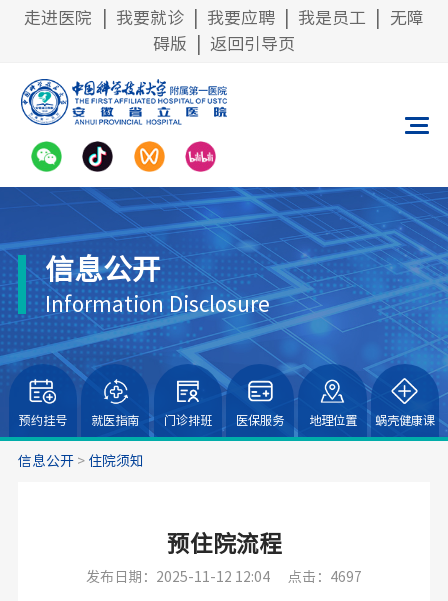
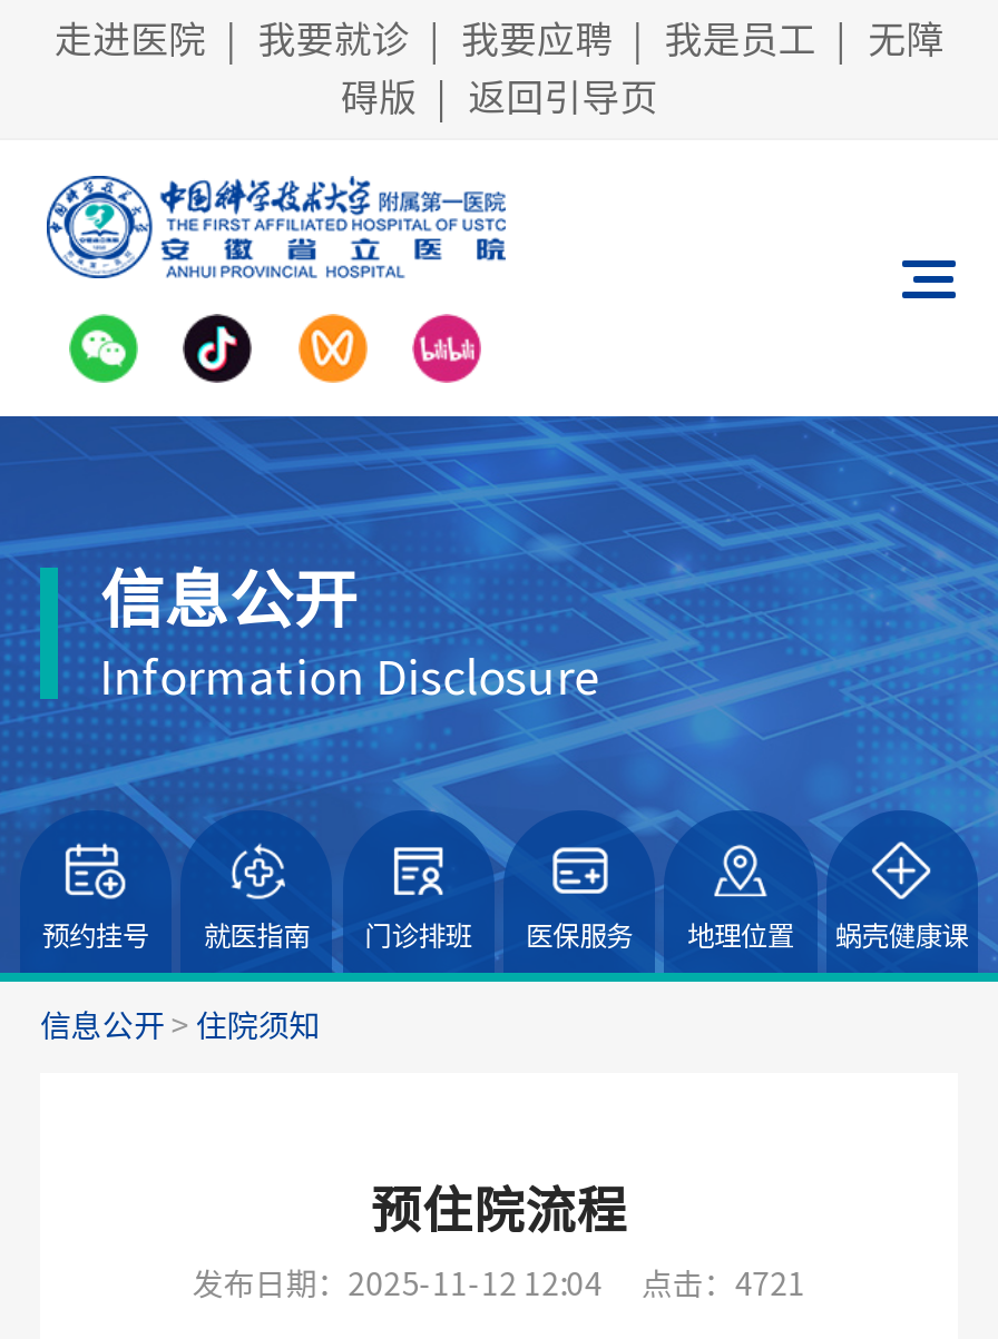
[86,570,362,584] 发布日期：2025-11-12 12:04 点击：4697 -> [192,1268,806,1299] 发布日期：2025-11-12 12:04 点击：4721

